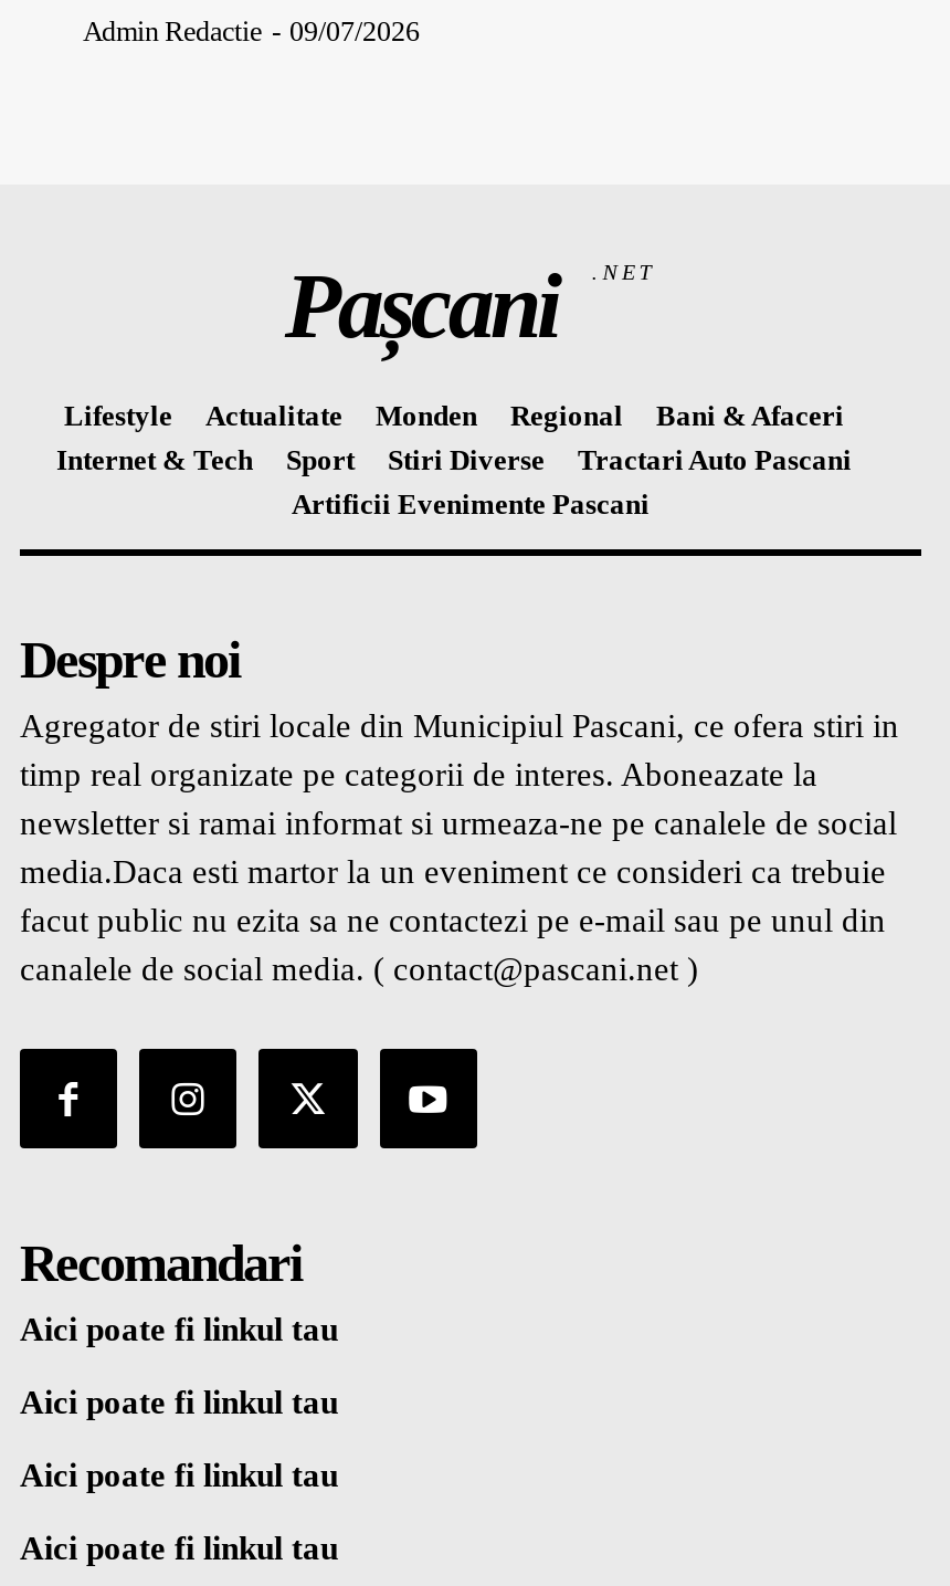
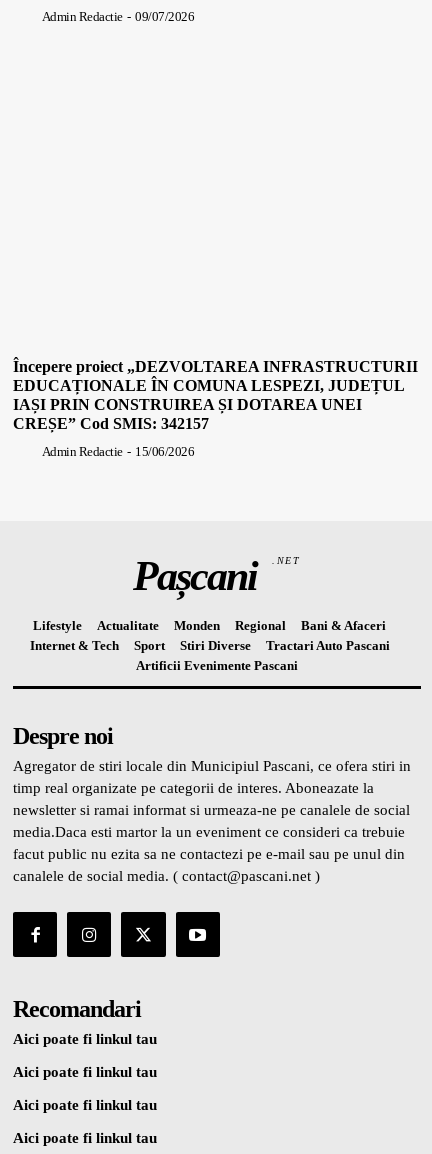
none -> [13,358,418,459] Începere proiect „DEZVOLTAREA INFRASTRUCTURII | EDUCAȚIONALE ÎN COMUNA LESPEZI, JUDEȚUL | IAȘI PRIN CONSTRUIREA ȘI DOTAREA UNEI | CREȘE” Cod SMIS: 342157 | Admin Redactie - 15/06/2026

